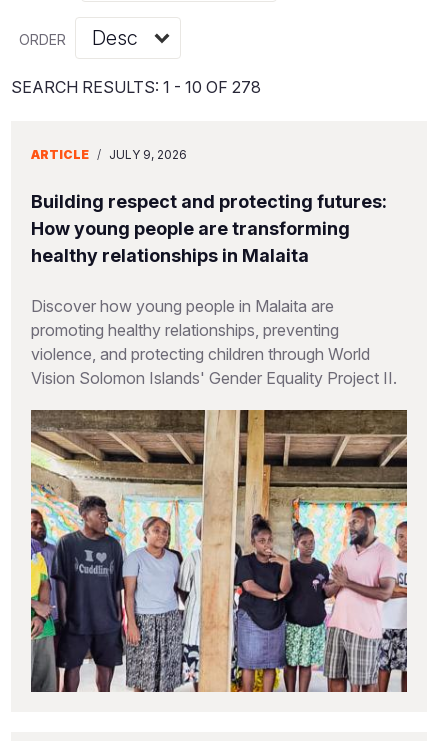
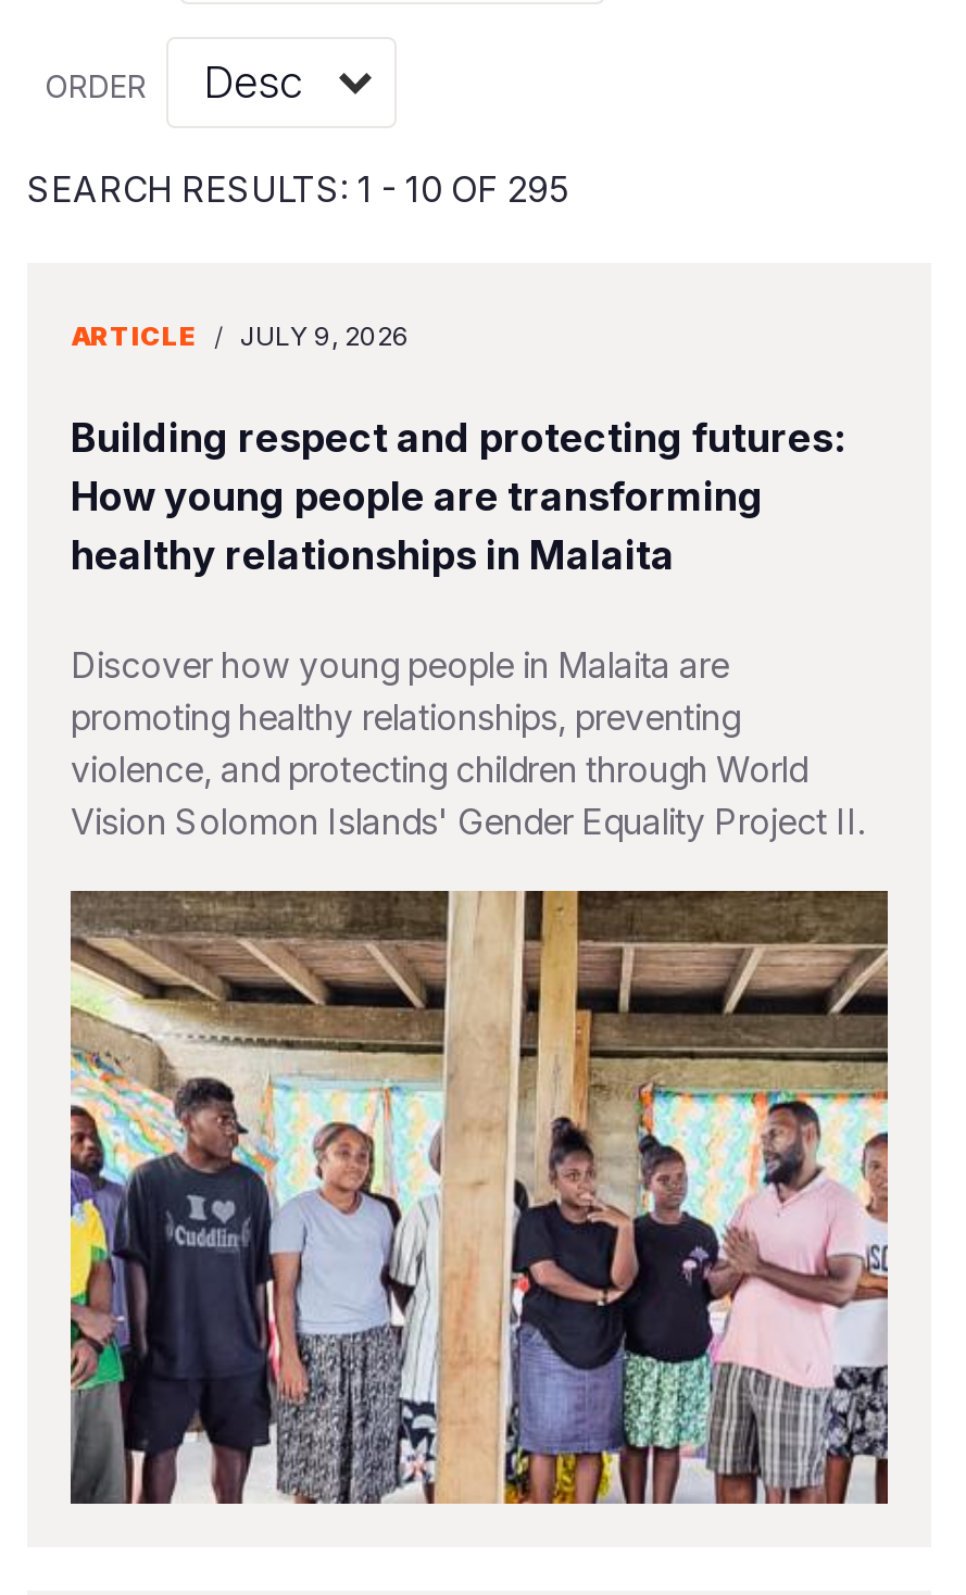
[11,77,261,97] SEARCH RESULTS: 1 - 10 OF 278 -> [27,167,568,211] SEARCH RESULTS: 1 - 10 OF 295

